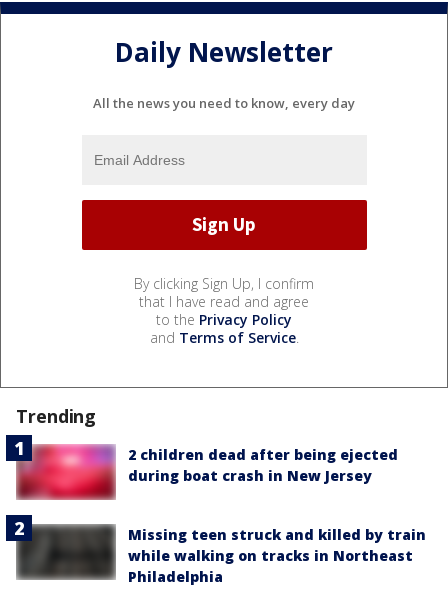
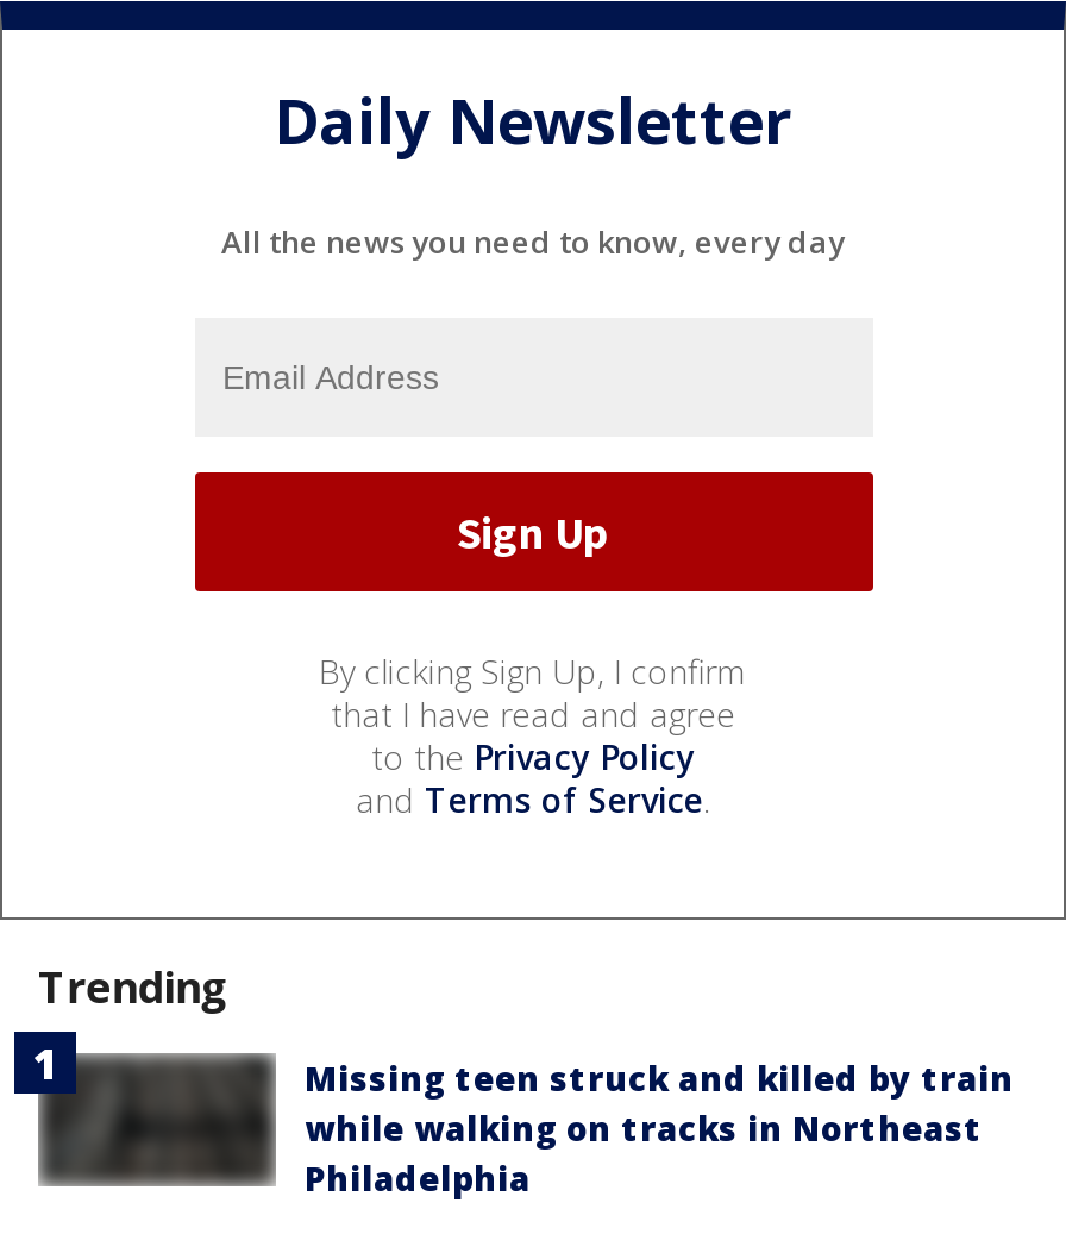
[16,444,398,500] [image] | 2 children dead after being ejected | during boat crash in New Jersey -> none

